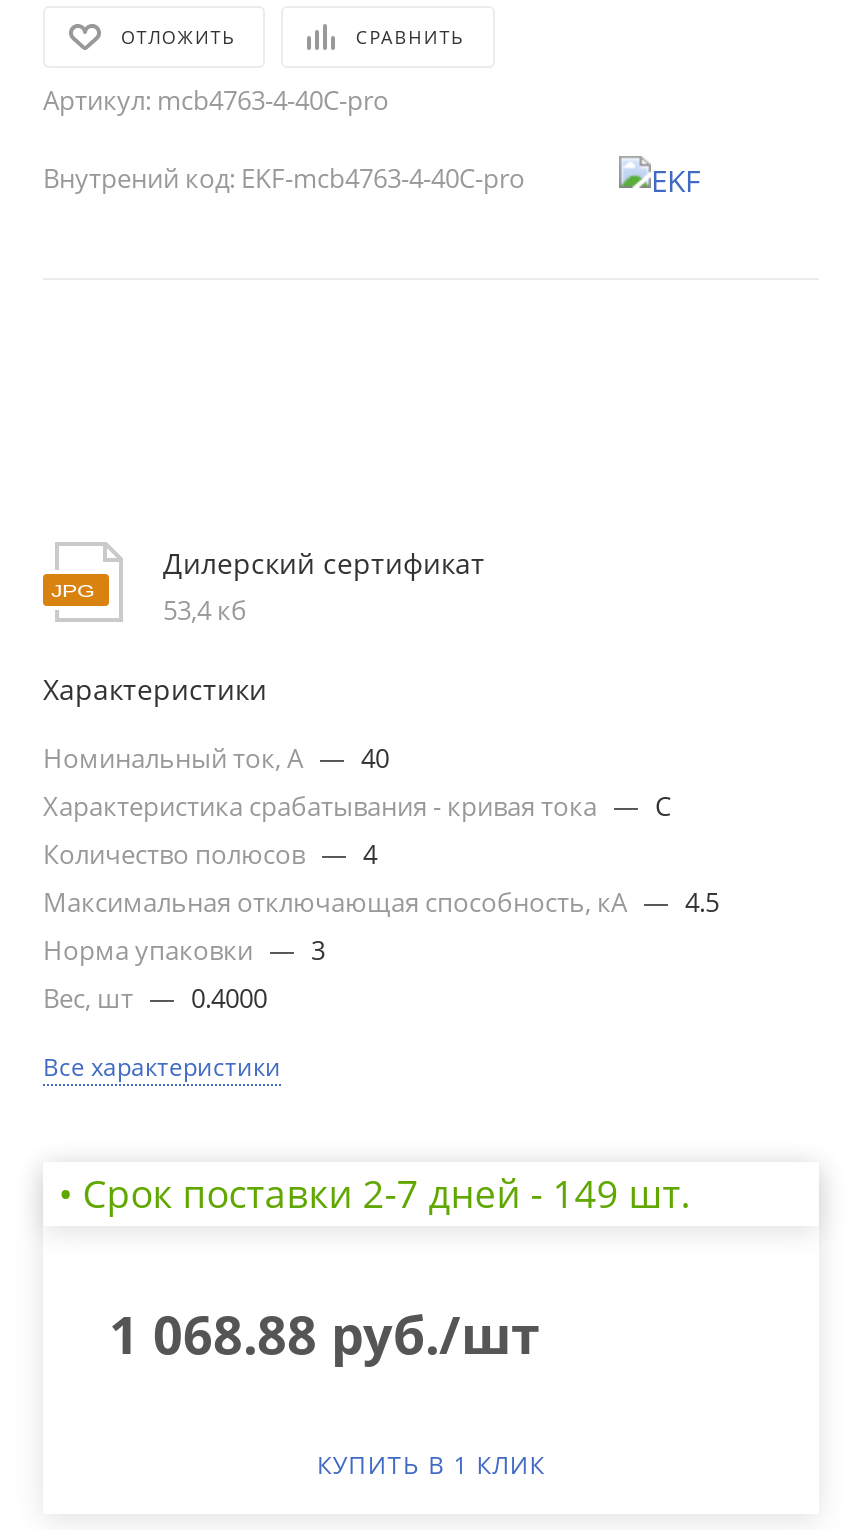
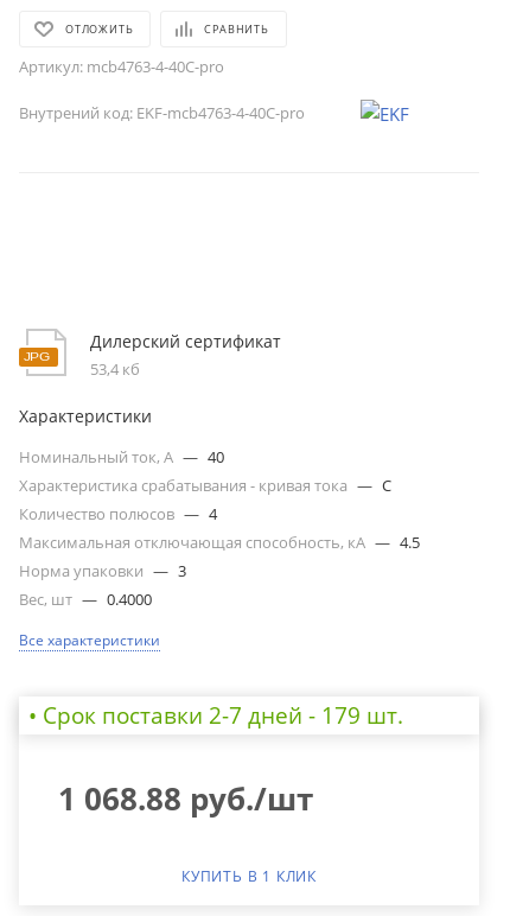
[59,1165,691,1219] • Cрок поставки 2-7 дней - 149 шт. -> [28,699,403,731] • Cрок поставки 2-7 дней - 179 шт.

